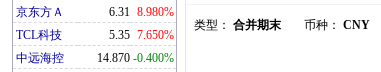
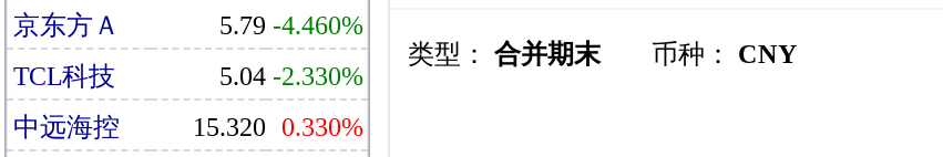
[109,5,174,19] 6.31 8.980% -> [219,10,363,41] 5.79 -4.460%
[109,28,174,42] 5.35 7.650% -> [219,61,363,92] 5.04 -2.330%
[97,51,174,65] 14.870 -0.400% -> [193,112,363,143] 15.320 0.330%

